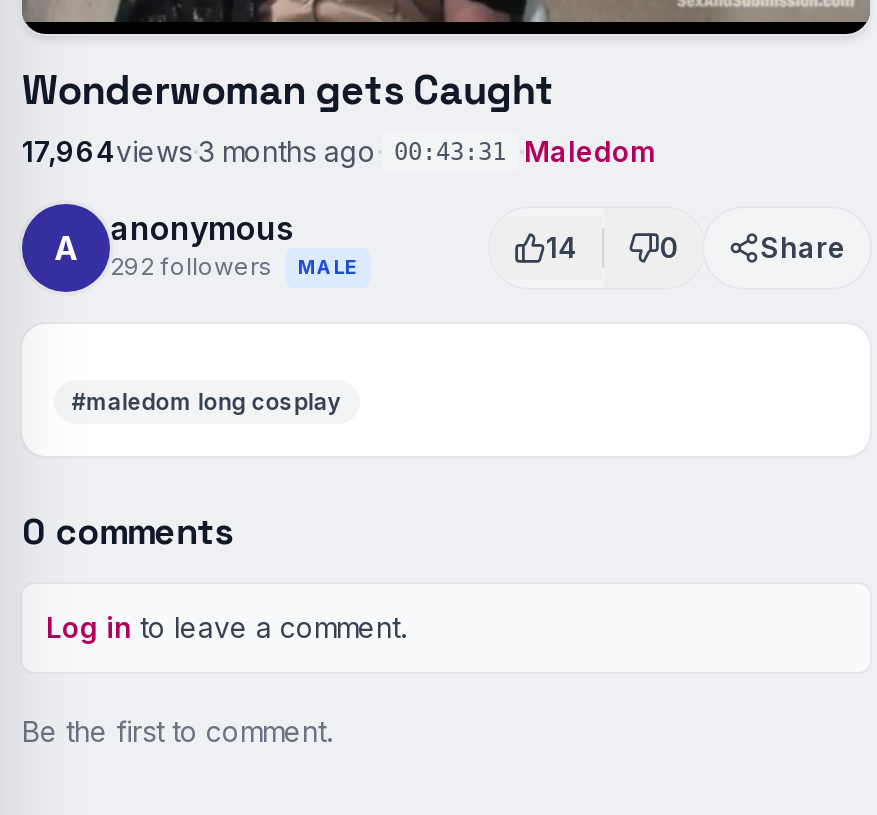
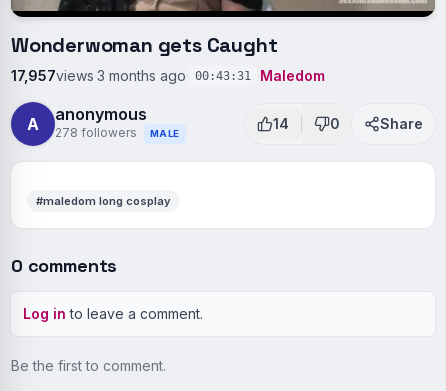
[22,133,654,167] 17,964views · 3 months ago · 00:43:31 · Maledom -> [11,66,325,83] 17,957views · 3 months ago · 00:43:31 · Maledom
[54,207,358,280] A 292 followers anonymous MALE -> [27,103,180,140] A 278 followers anonymous MALE

